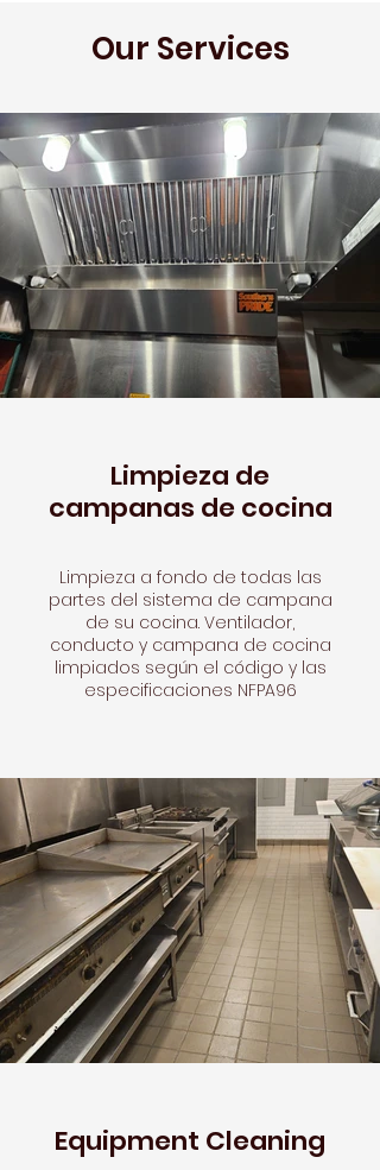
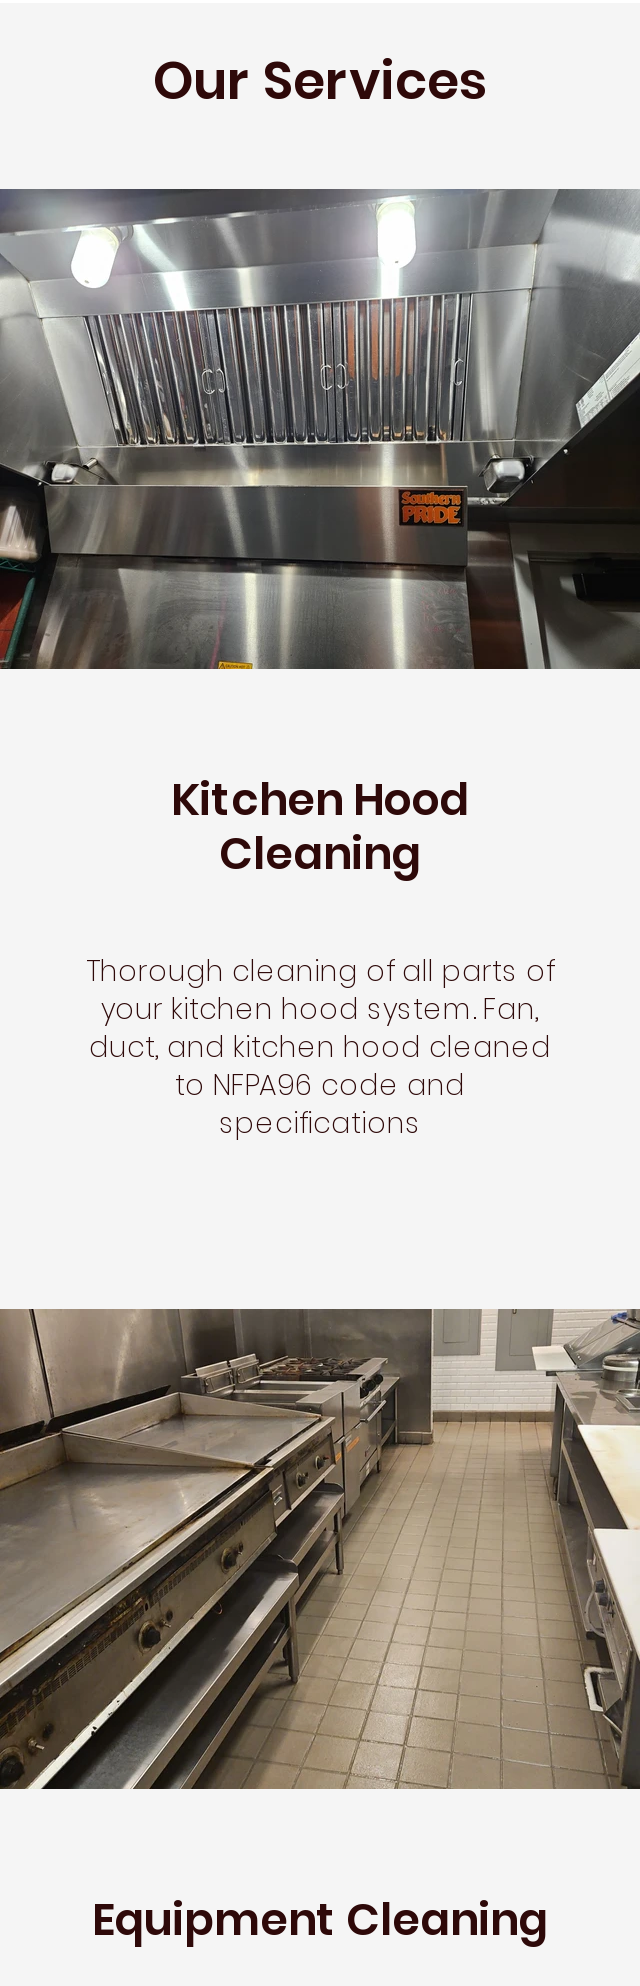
[48,457,332,526] Limpieza de | campanas de cocina -> [171,769,469,885] Kitchen Hood | Cleaning
[48,565,332,702] Limpieza a fondo de todas las | partes del sistema de campana | de su cocina. Ventilador, | conducto y campana de cocina | limpiados según el código y las | especificaciones NFPA96 -> [86,951,554,1143] Thorough cleaning of all parts of | your kitchen hood system. Fan, | duct, and kitchen hood cleaned | to NFPA96 code and | specifications

